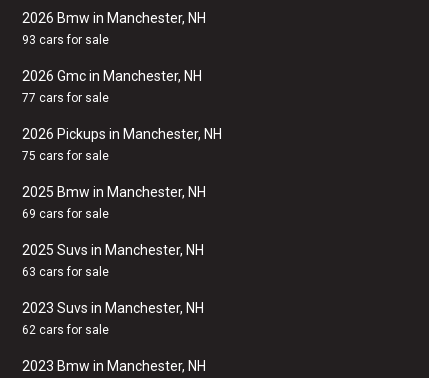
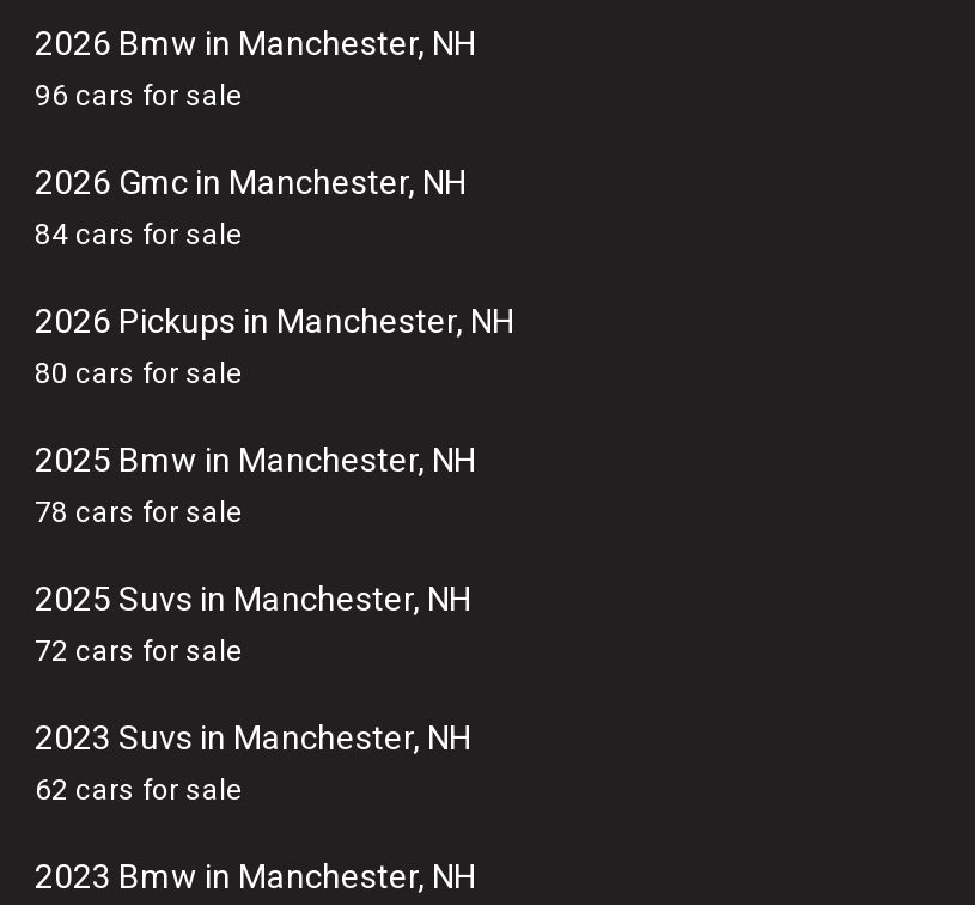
[22,33,109,47] 93 cars for sale -> [35,79,243,113] 96 cars for sale
[22,91,109,105] 77 cars for sale -> [35,218,243,251] 84 cars for sale
[22,149,109,163] 75 cars for sale -> [35,357,243,390] 80 cars for sale
[22,207,109,221] 69 cars for sale -> [35,496,243,529] 78 cars for sale
[22,265,109,279] 63 cars for sale -> [35,634,243,668] 72 cars for sale

